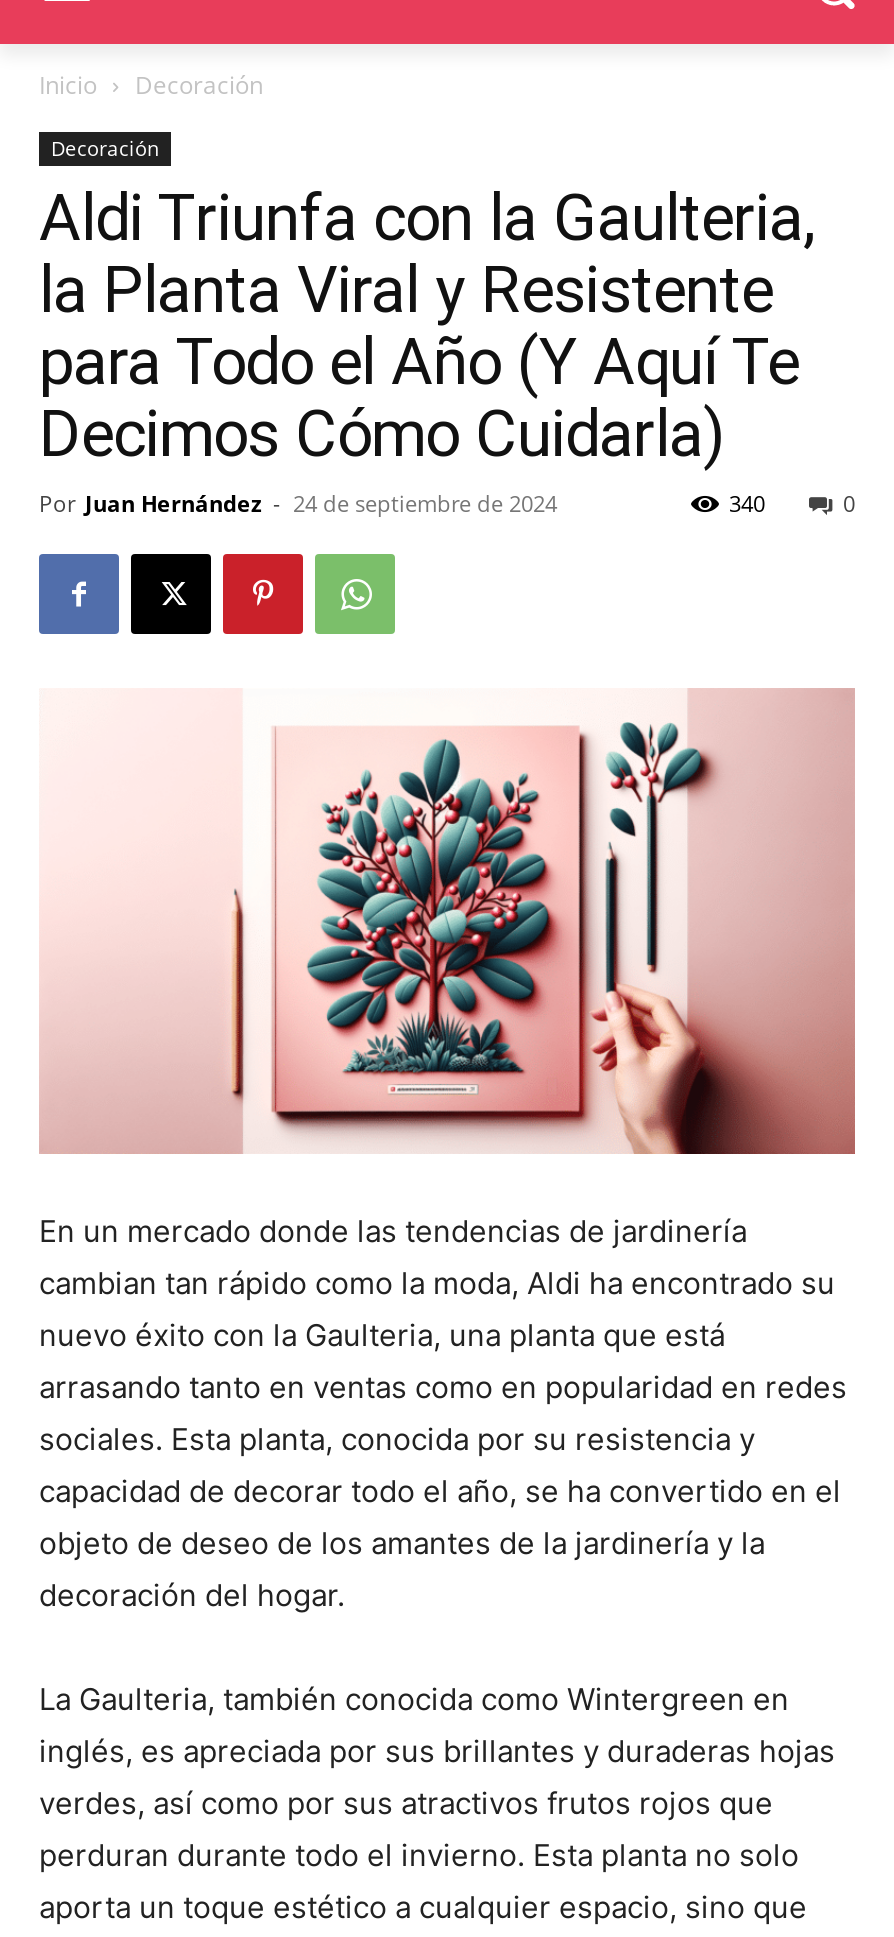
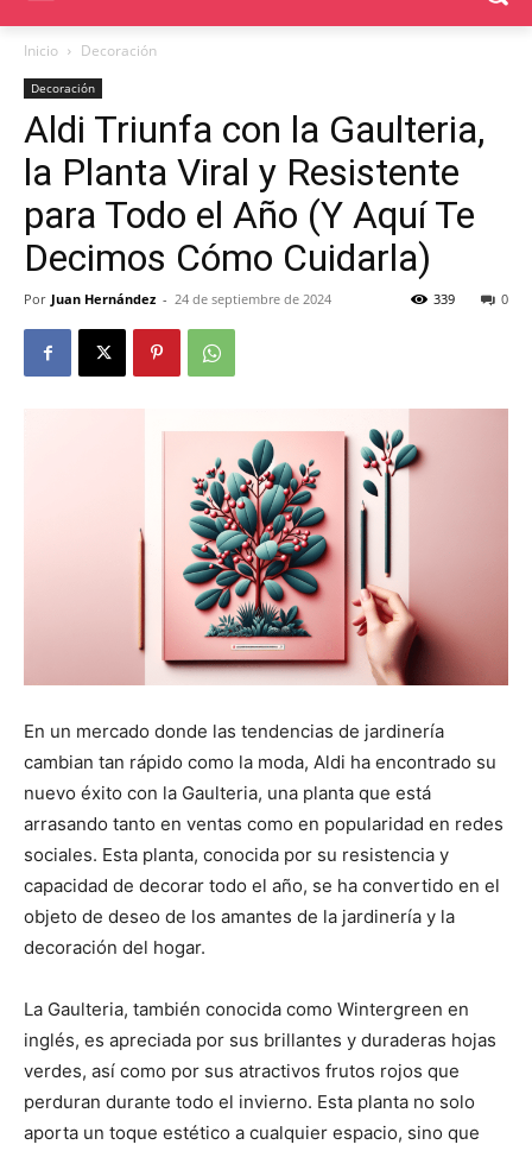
[729,488,765,518] 340 -> [433,290,455,308] 339

